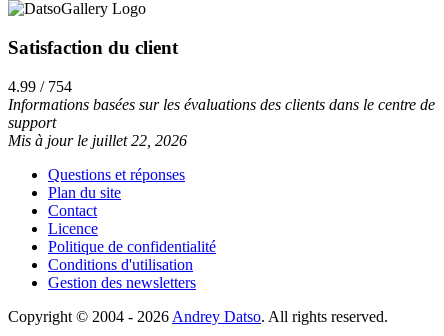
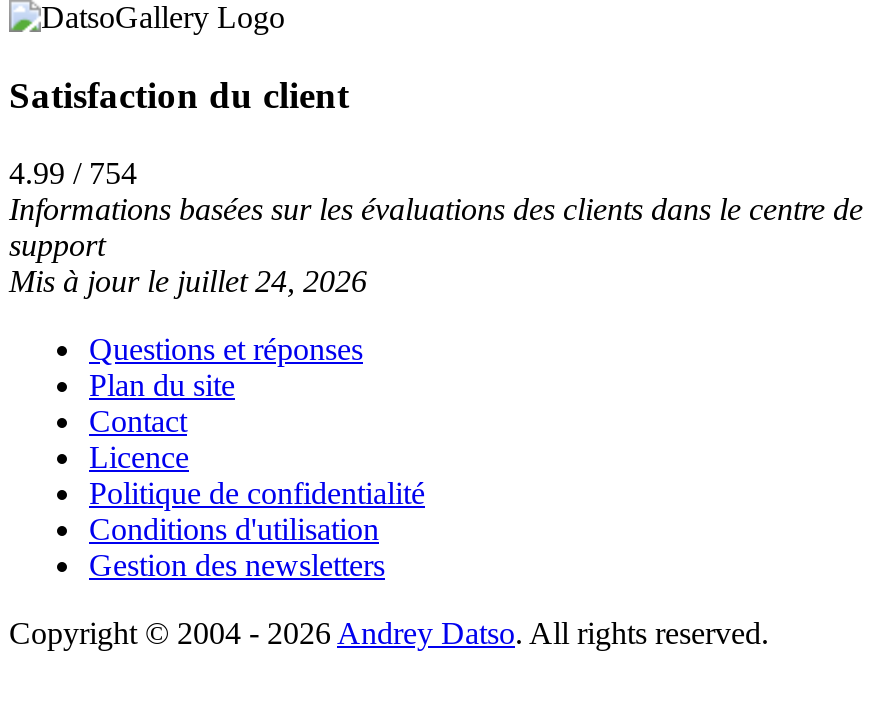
[8,132,187,149] Mis à jour le juillet 22, 2026 -> [9,264,367,298] Mis à jour le juillet 24, 2026

